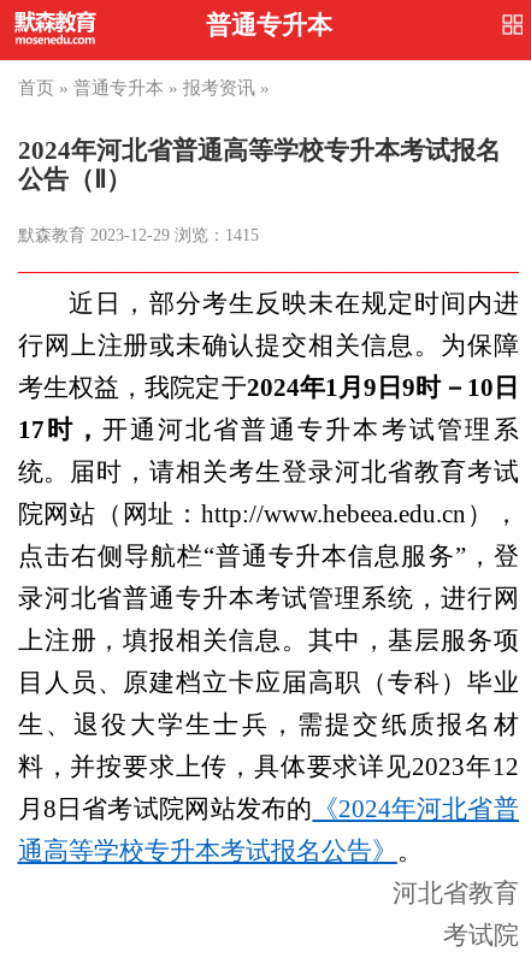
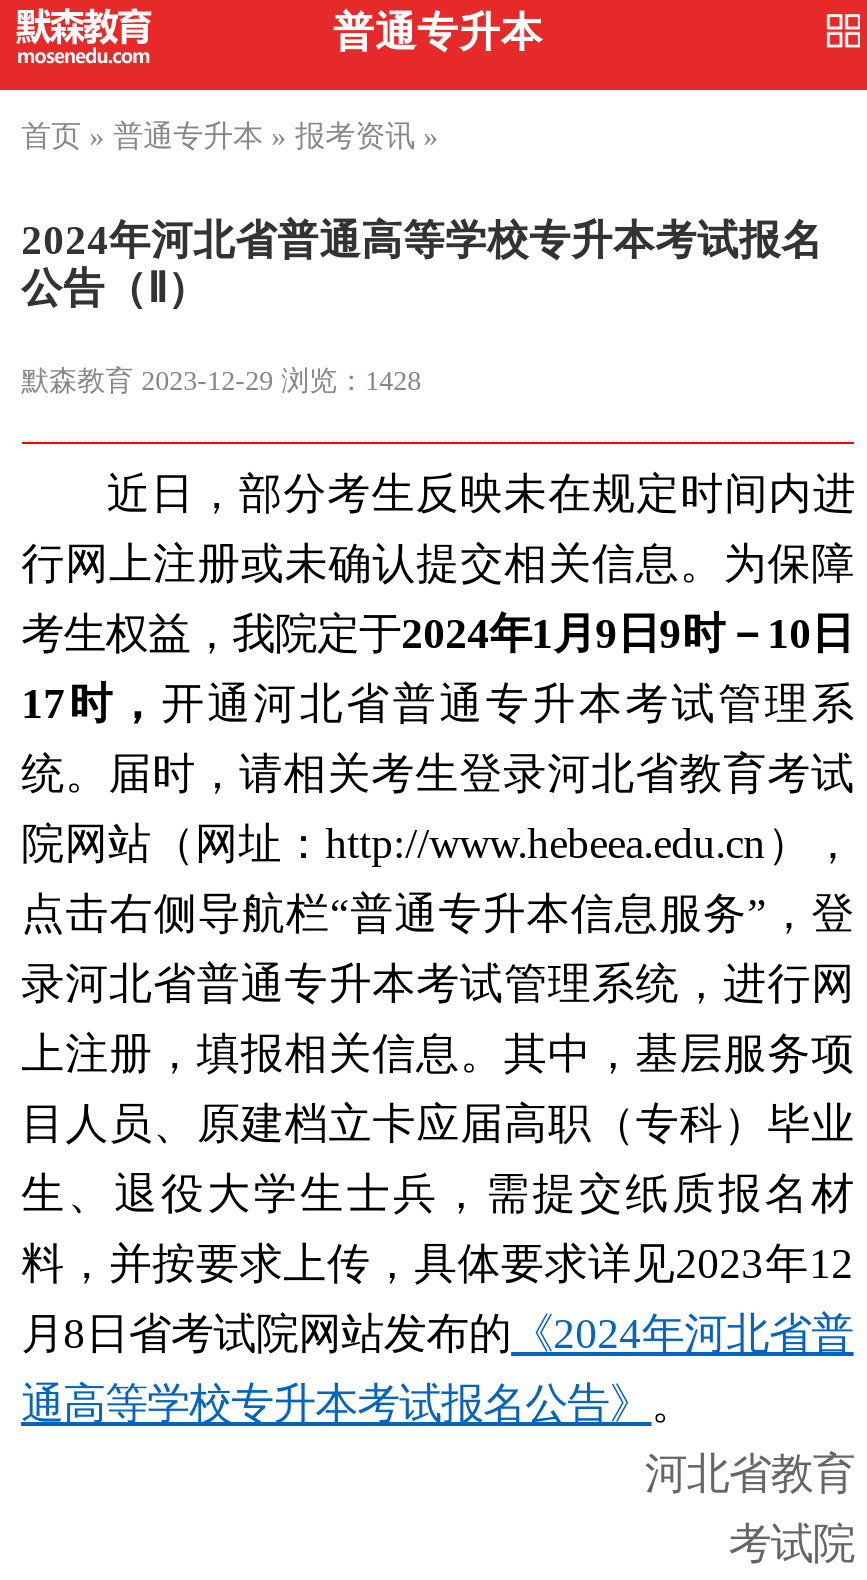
[18,226,259,244] 默森教育 2023-12-29 浏览：1415 -> [21,366,421,396] 默森教育 2023-12-29 浏览：1428

